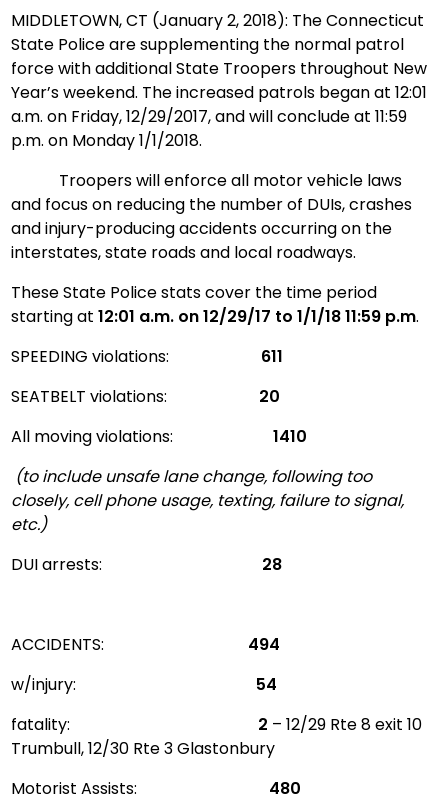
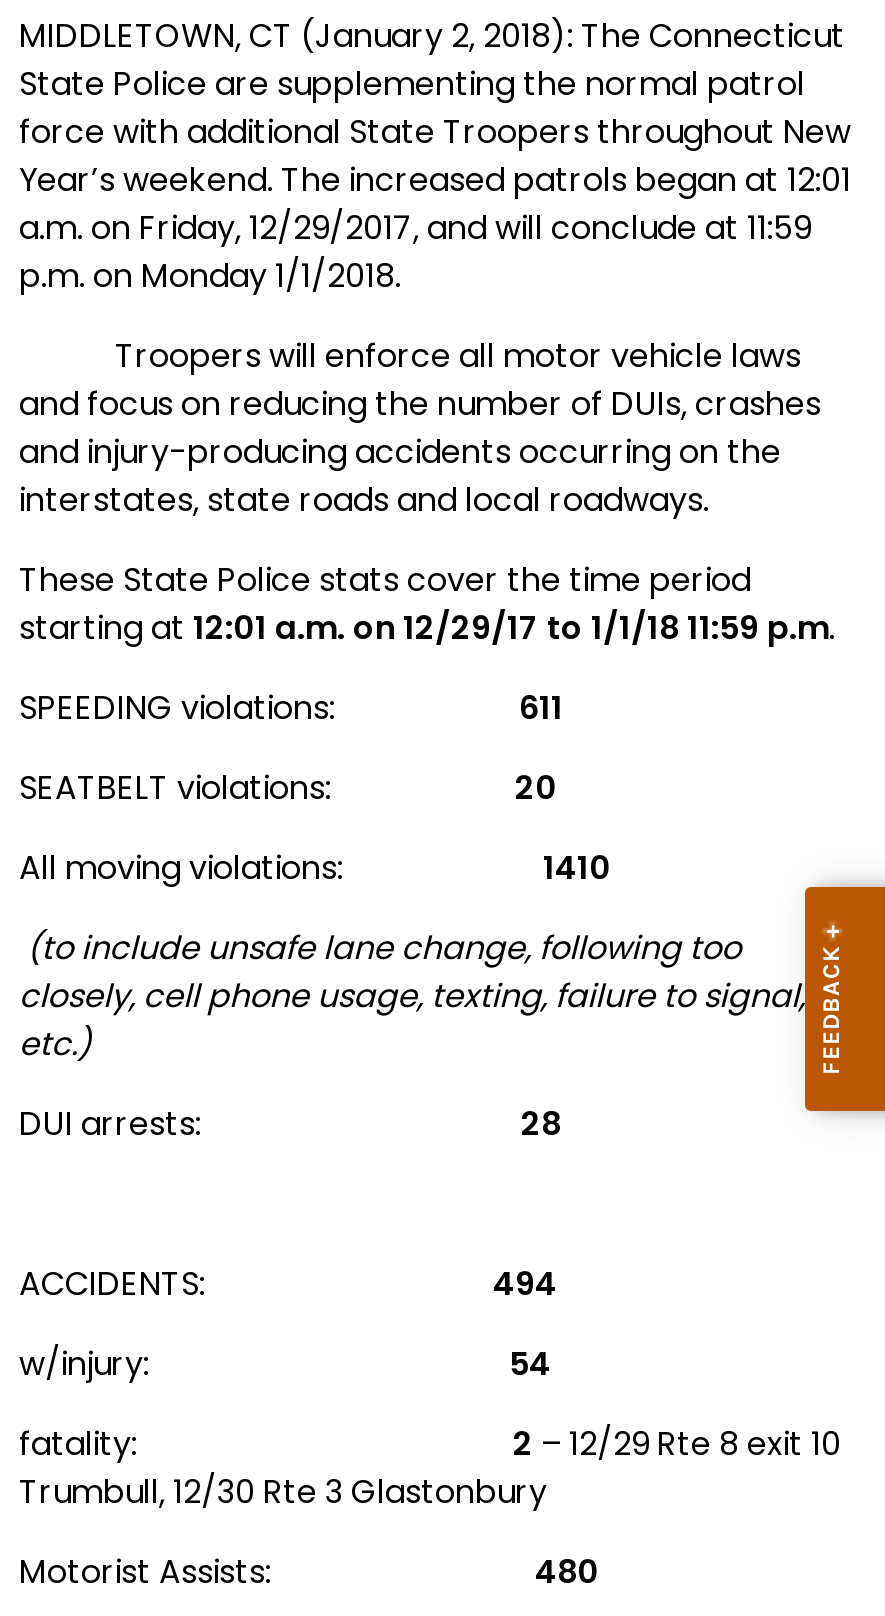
none -> [801,879,879,1119] [image]

